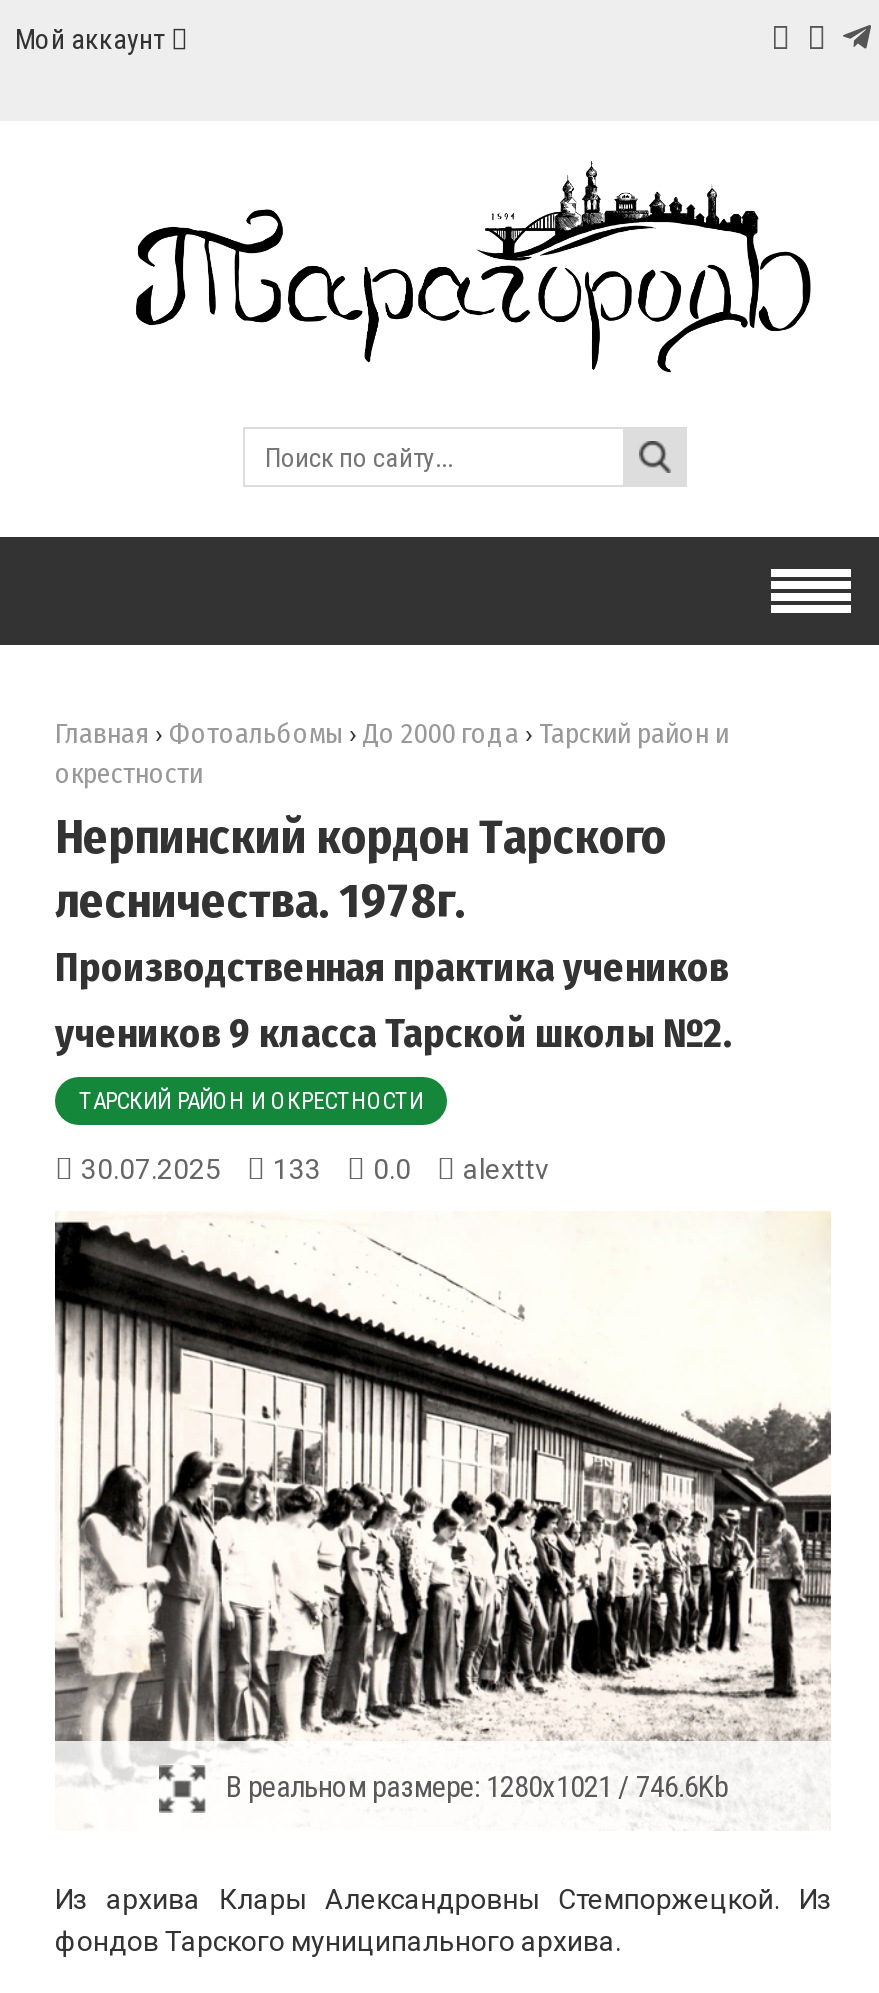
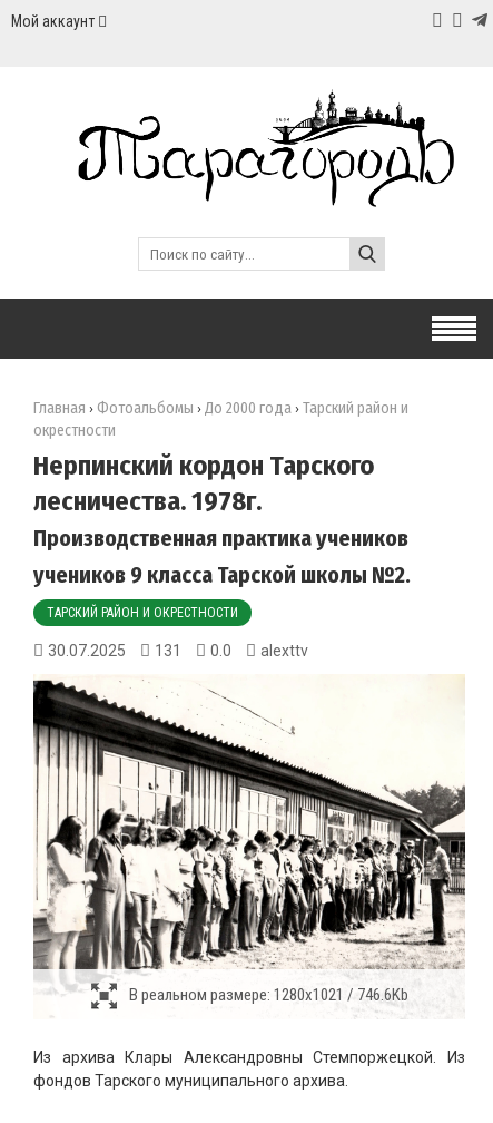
[81,1153,549,1185] 30.07.2025 133 0.0 alexttv -> [48,642,308,660] 30.07.2025 131 0.0 alexttv

